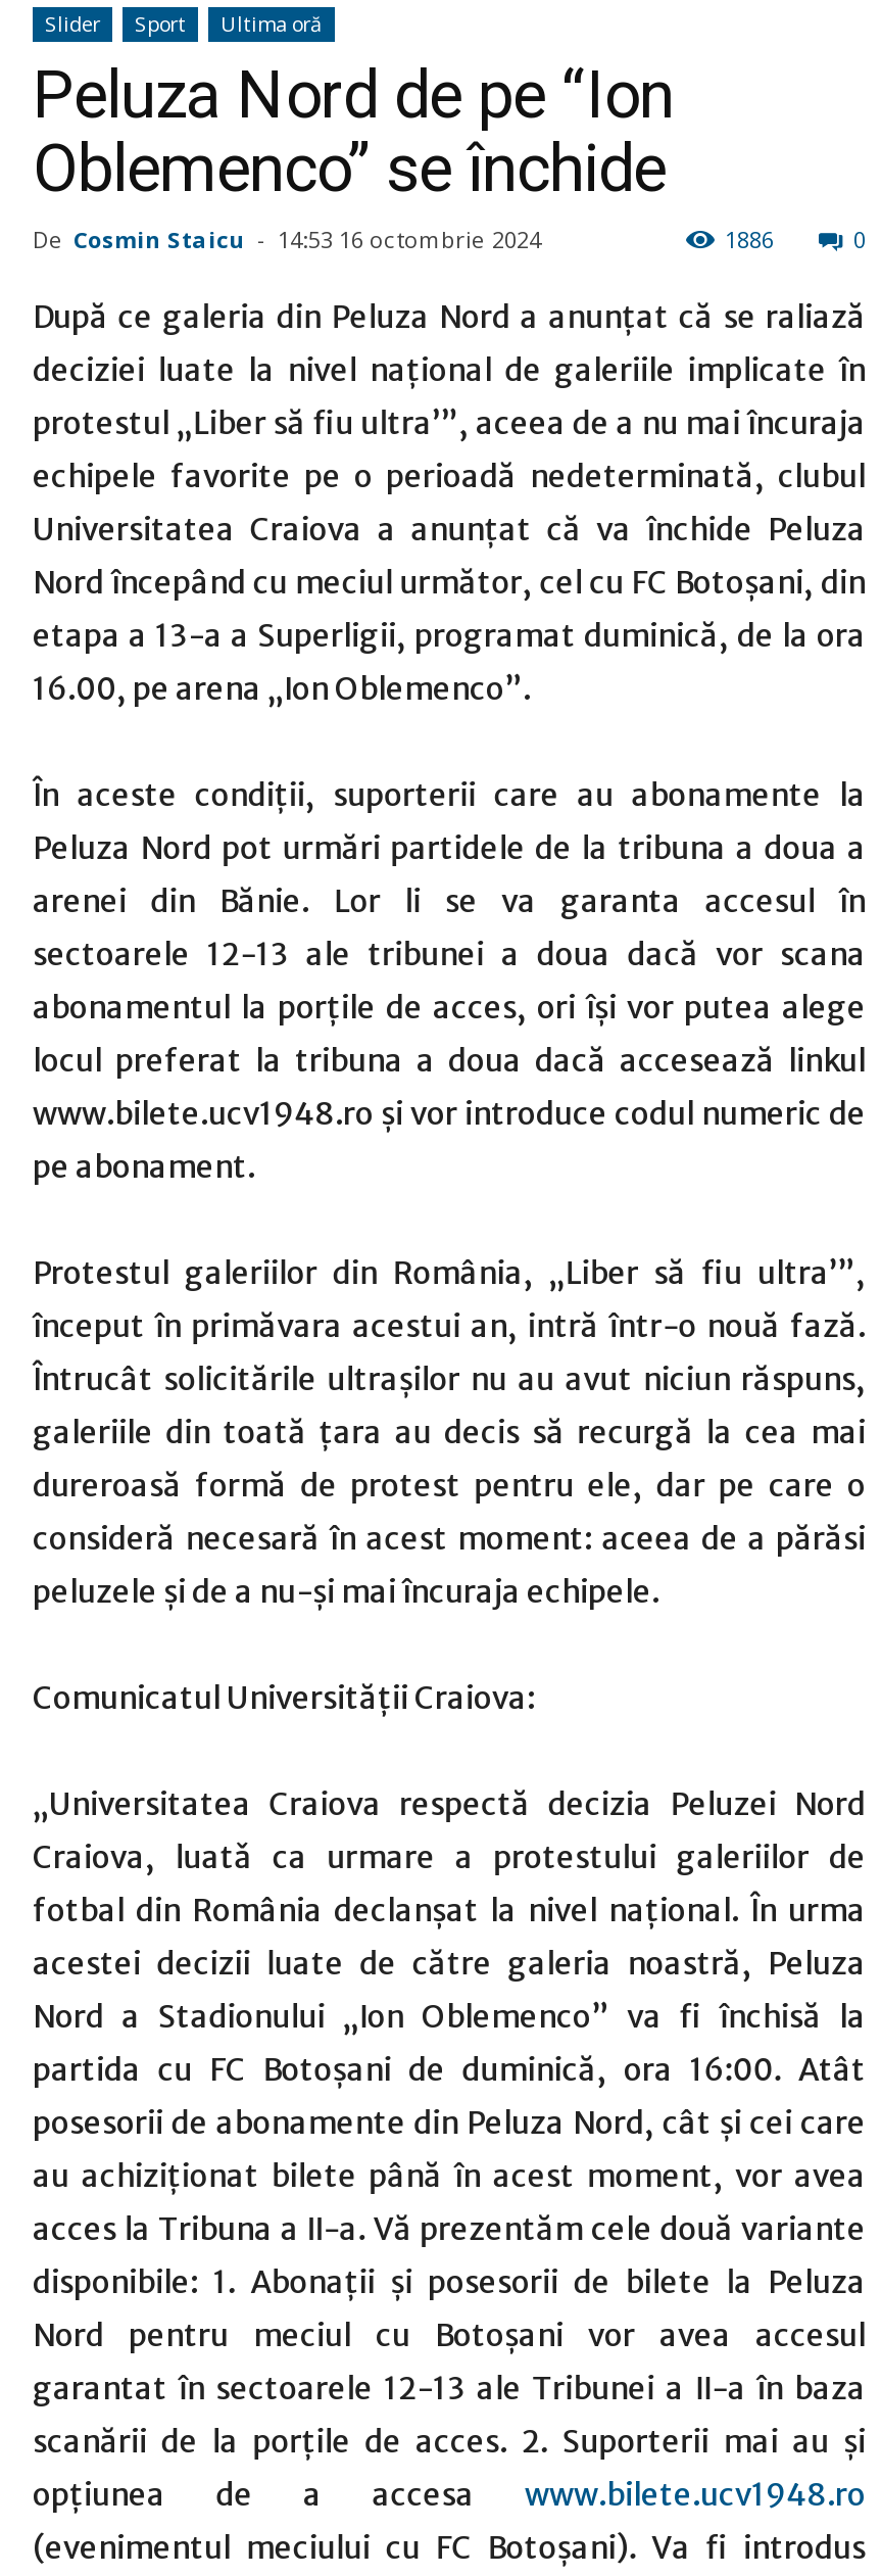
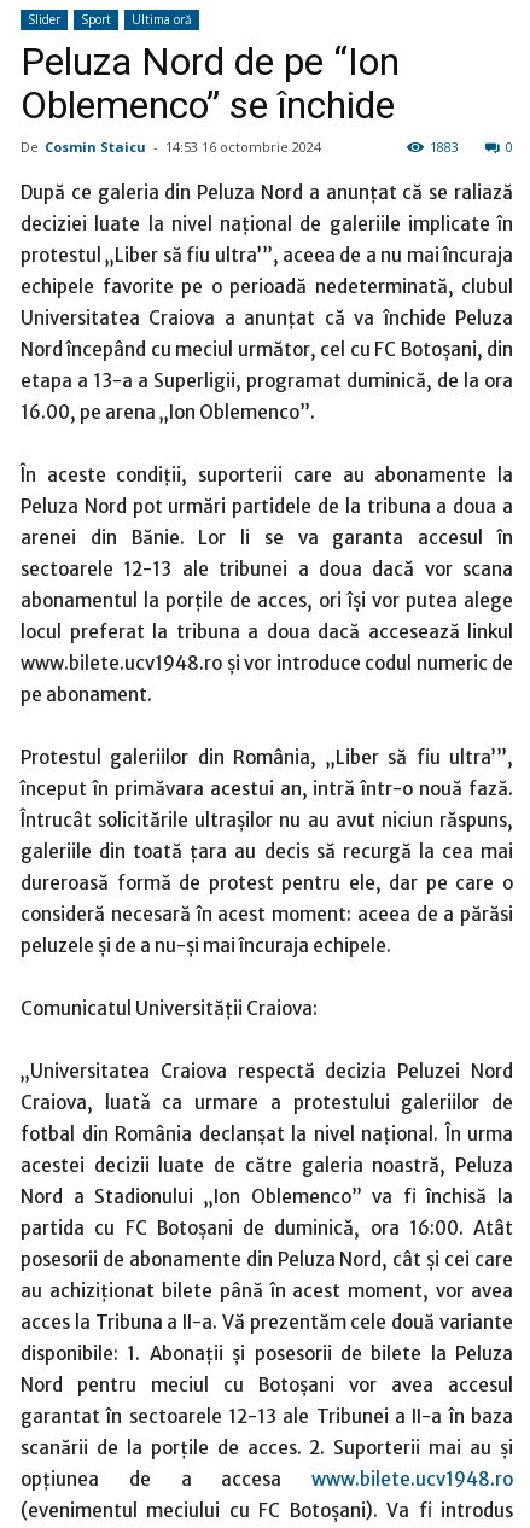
[725,224,774,254] 1886 -> [430,138,459,156] 1883

